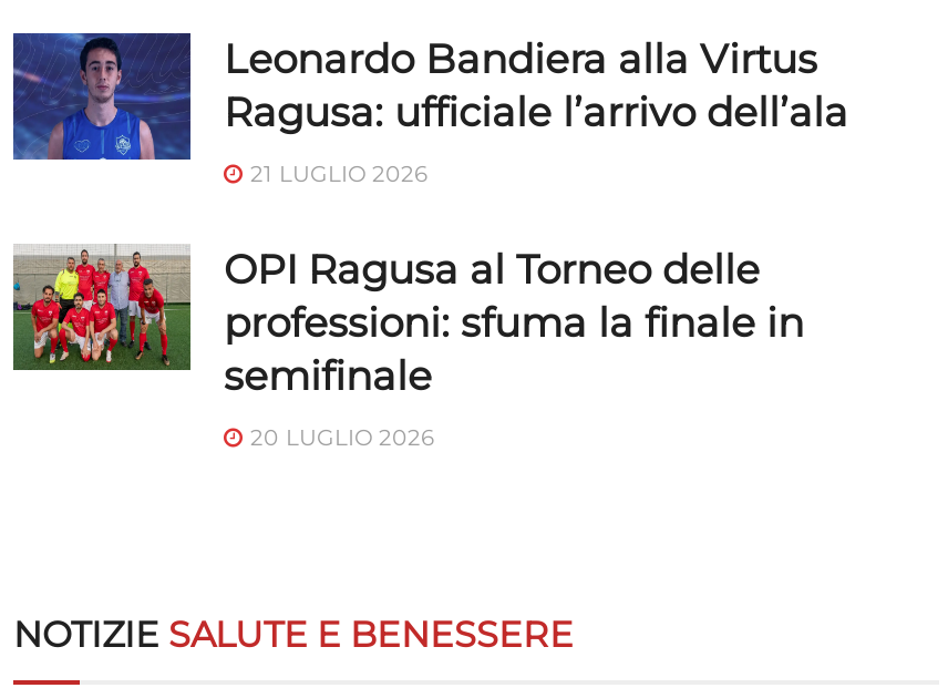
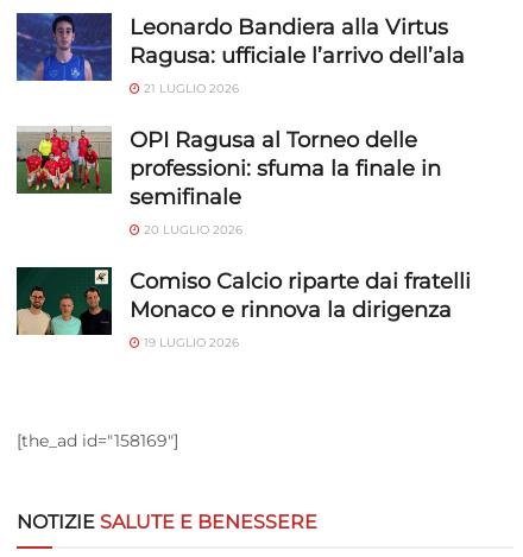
none -> [15,266,471,350] [image] | Comiso Calcio riparte dai fratelli | Monaco e rinnova la dirigenza | 19 LUGLIO 2026
none -> [17,430,178,451] [the_ad id="158169"]

